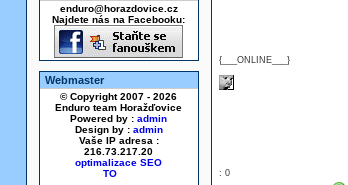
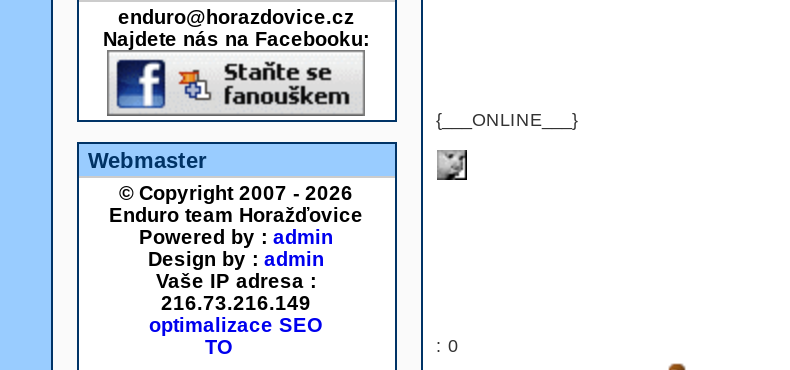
[84,146,153,157] 216.73.217.20 -> [161,292,311,314] 216.73.216.149

